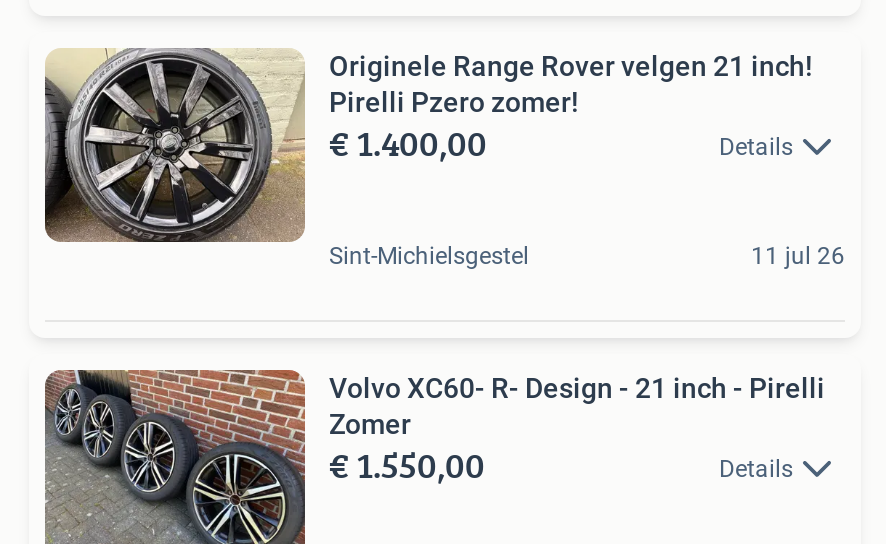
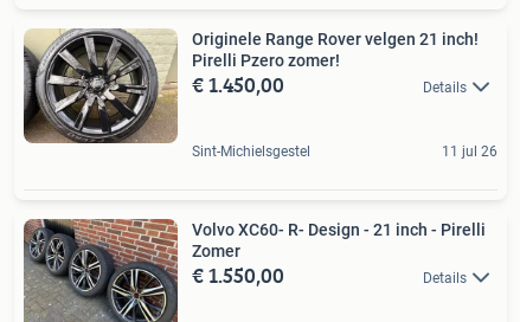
[329,115,487,169] € 1.400,00 -> [192,68,284,100] € 1.450,00

